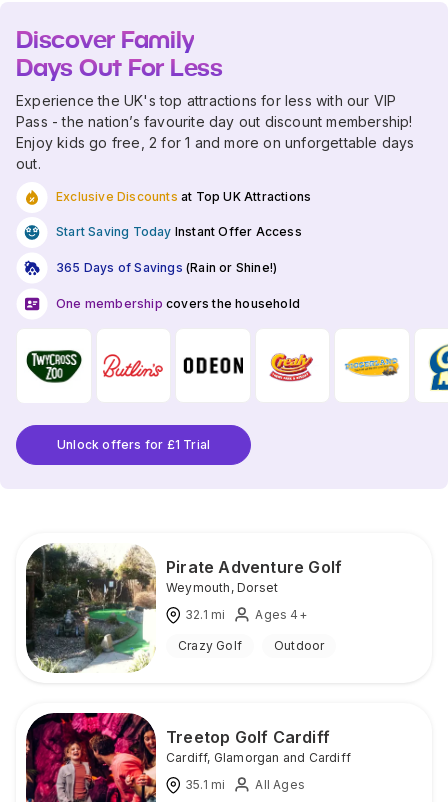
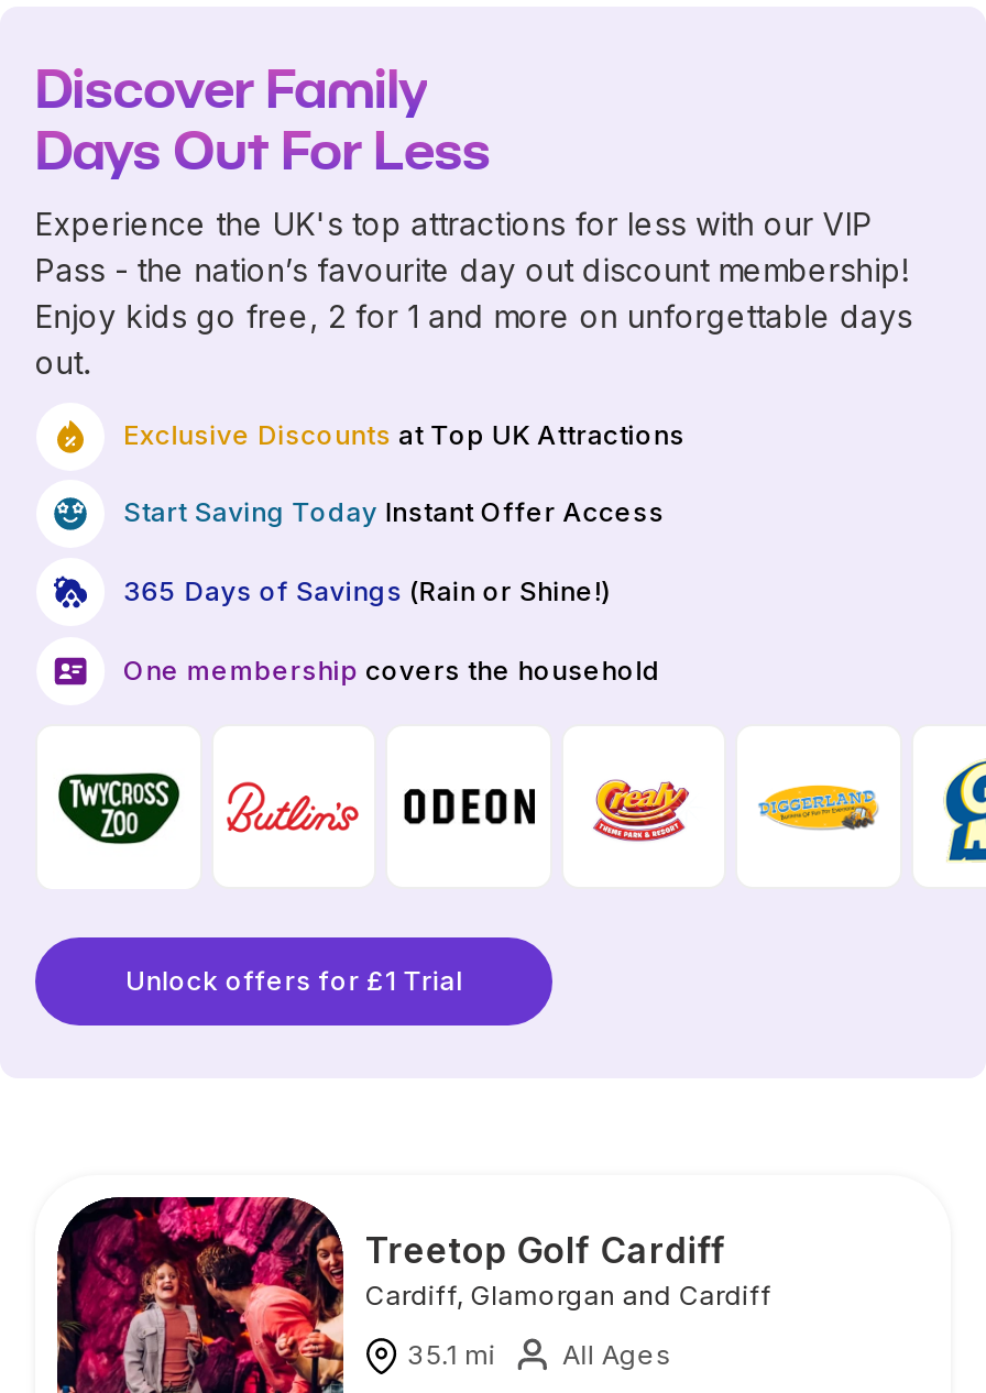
[25,543,342,674] [image] | Pirate Adventure Golf | Weymouth, Dorset | 32.1 mi | Ages 4+ | Crazy Golf | Outdoor -> none

